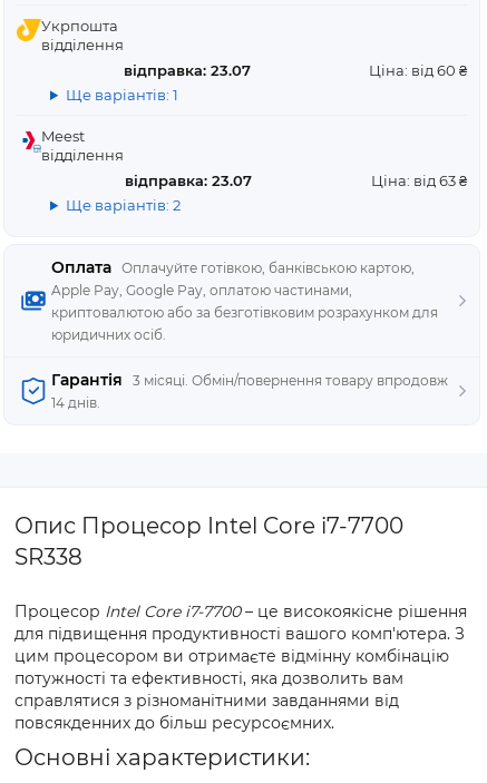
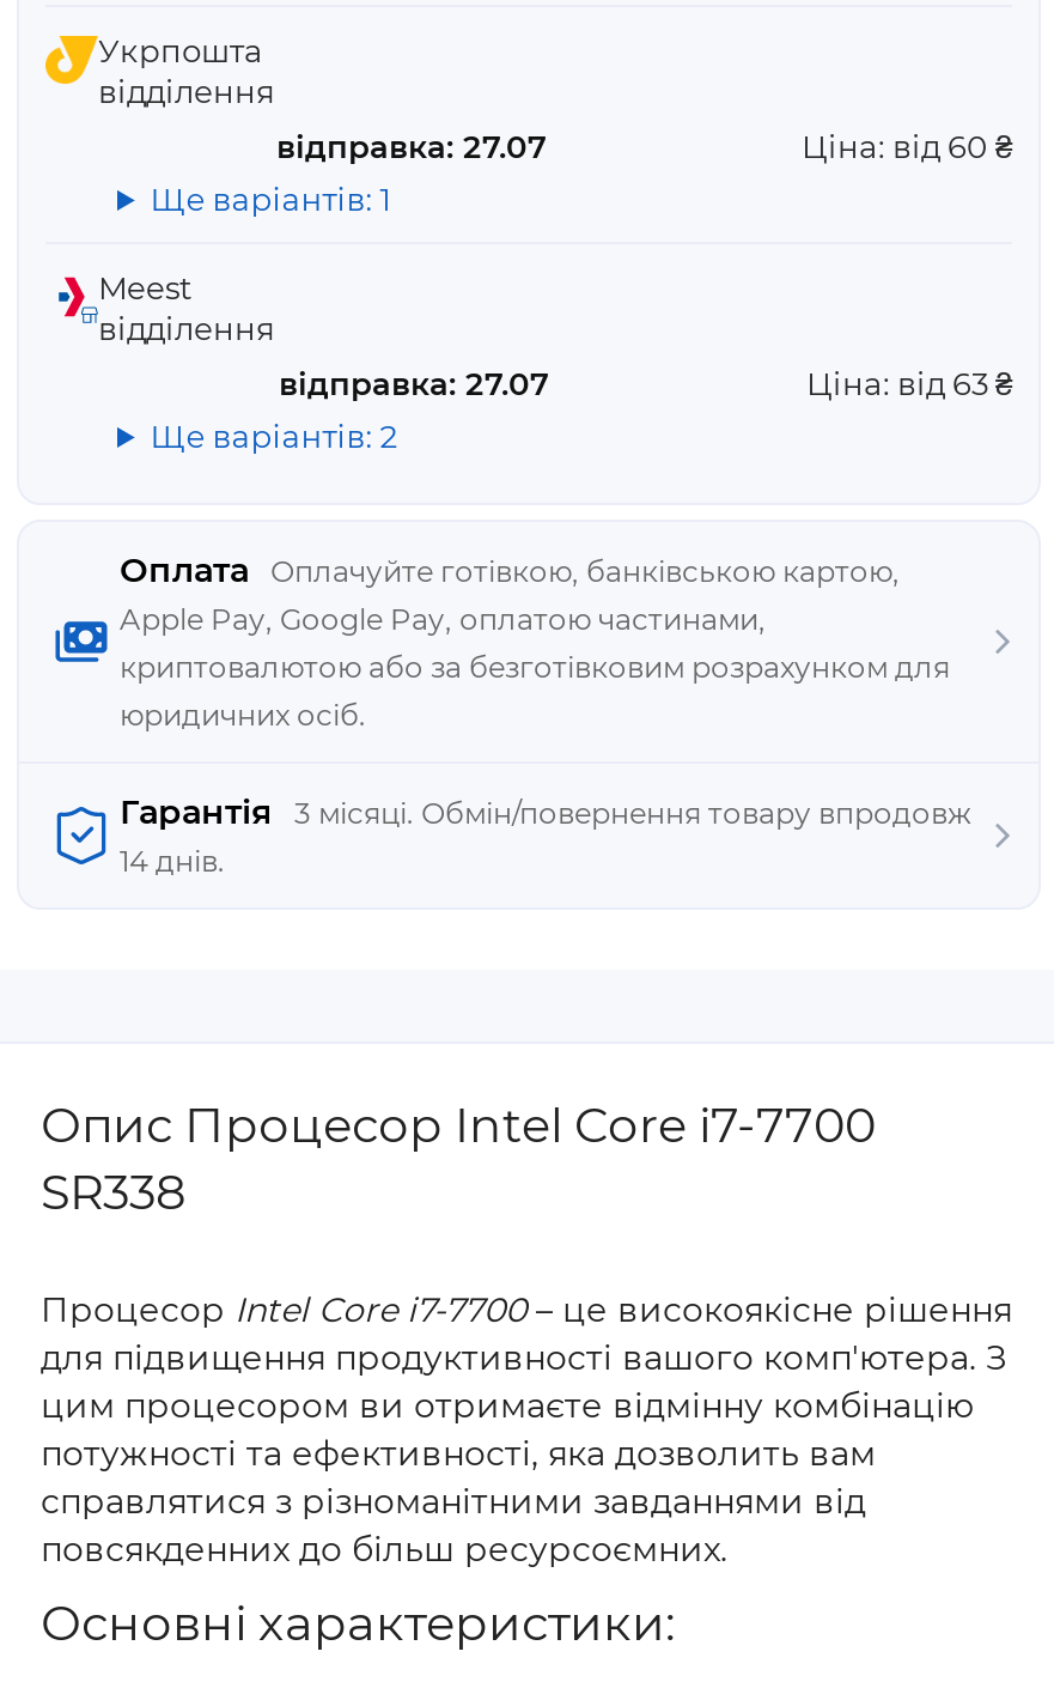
[124,61,251,79] відправка: 23.07 -> [276,127,547,165] відправка: 27.07
[125,172,252,189] відправка: 23.07 -> [279,364,549,402] відправка: 27.07

